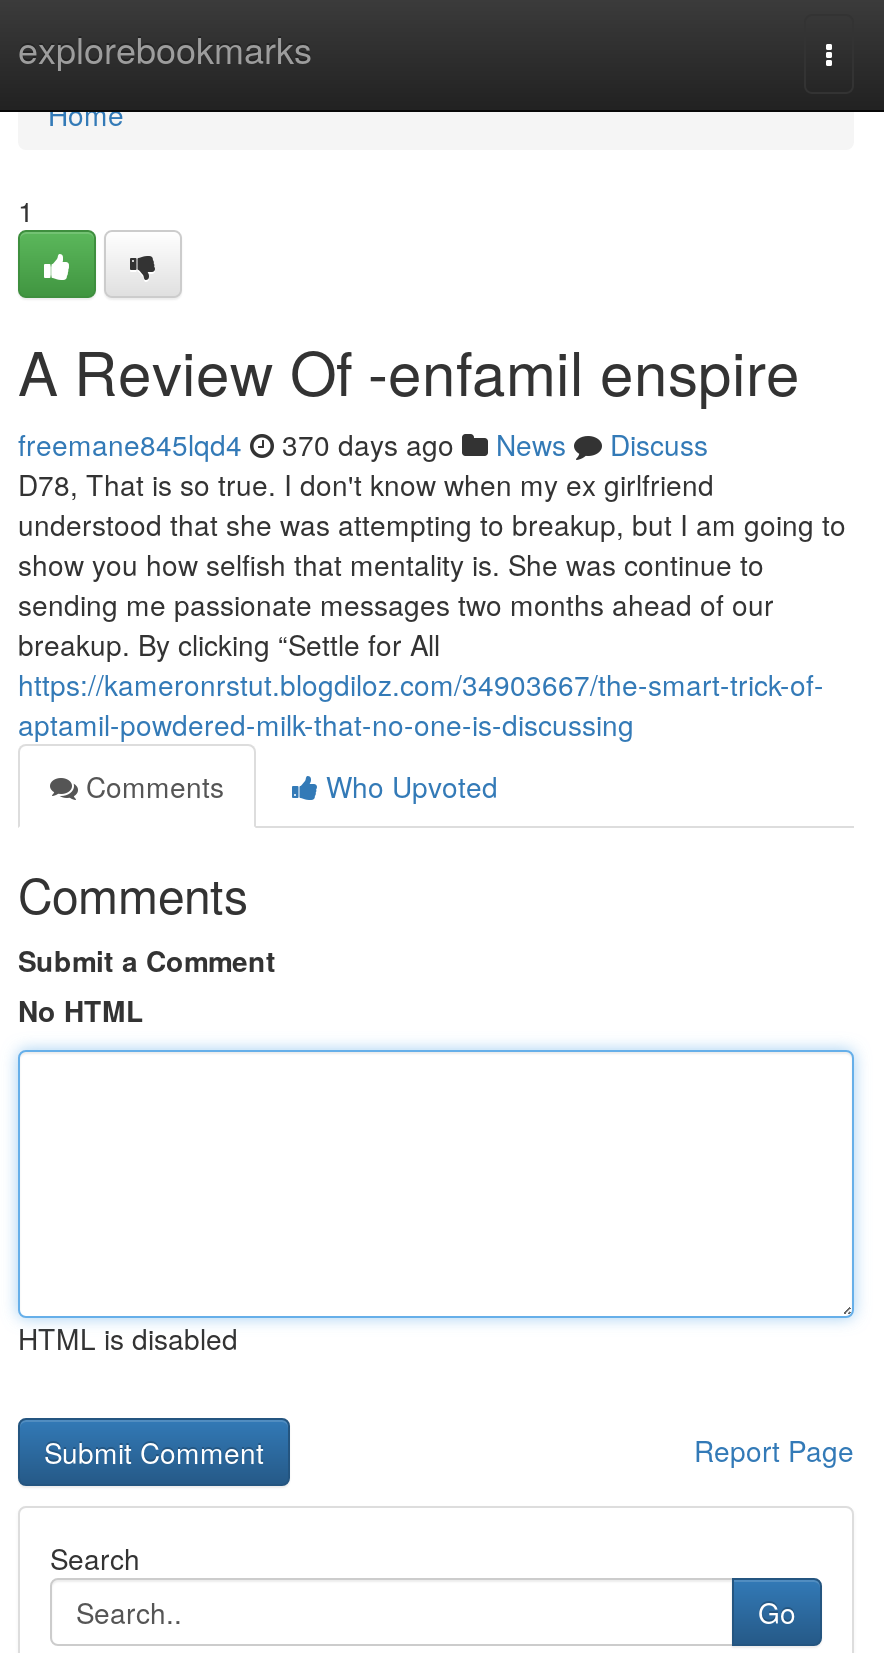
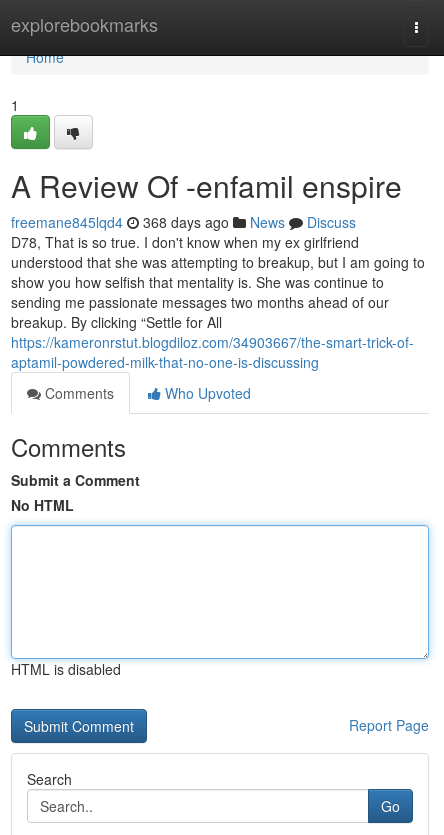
[18,424,708,464] freemane845lqd4 370 days ago News Discuss -> [11,212,356,232] freemane845lqd4 368 days ago News Discuss

